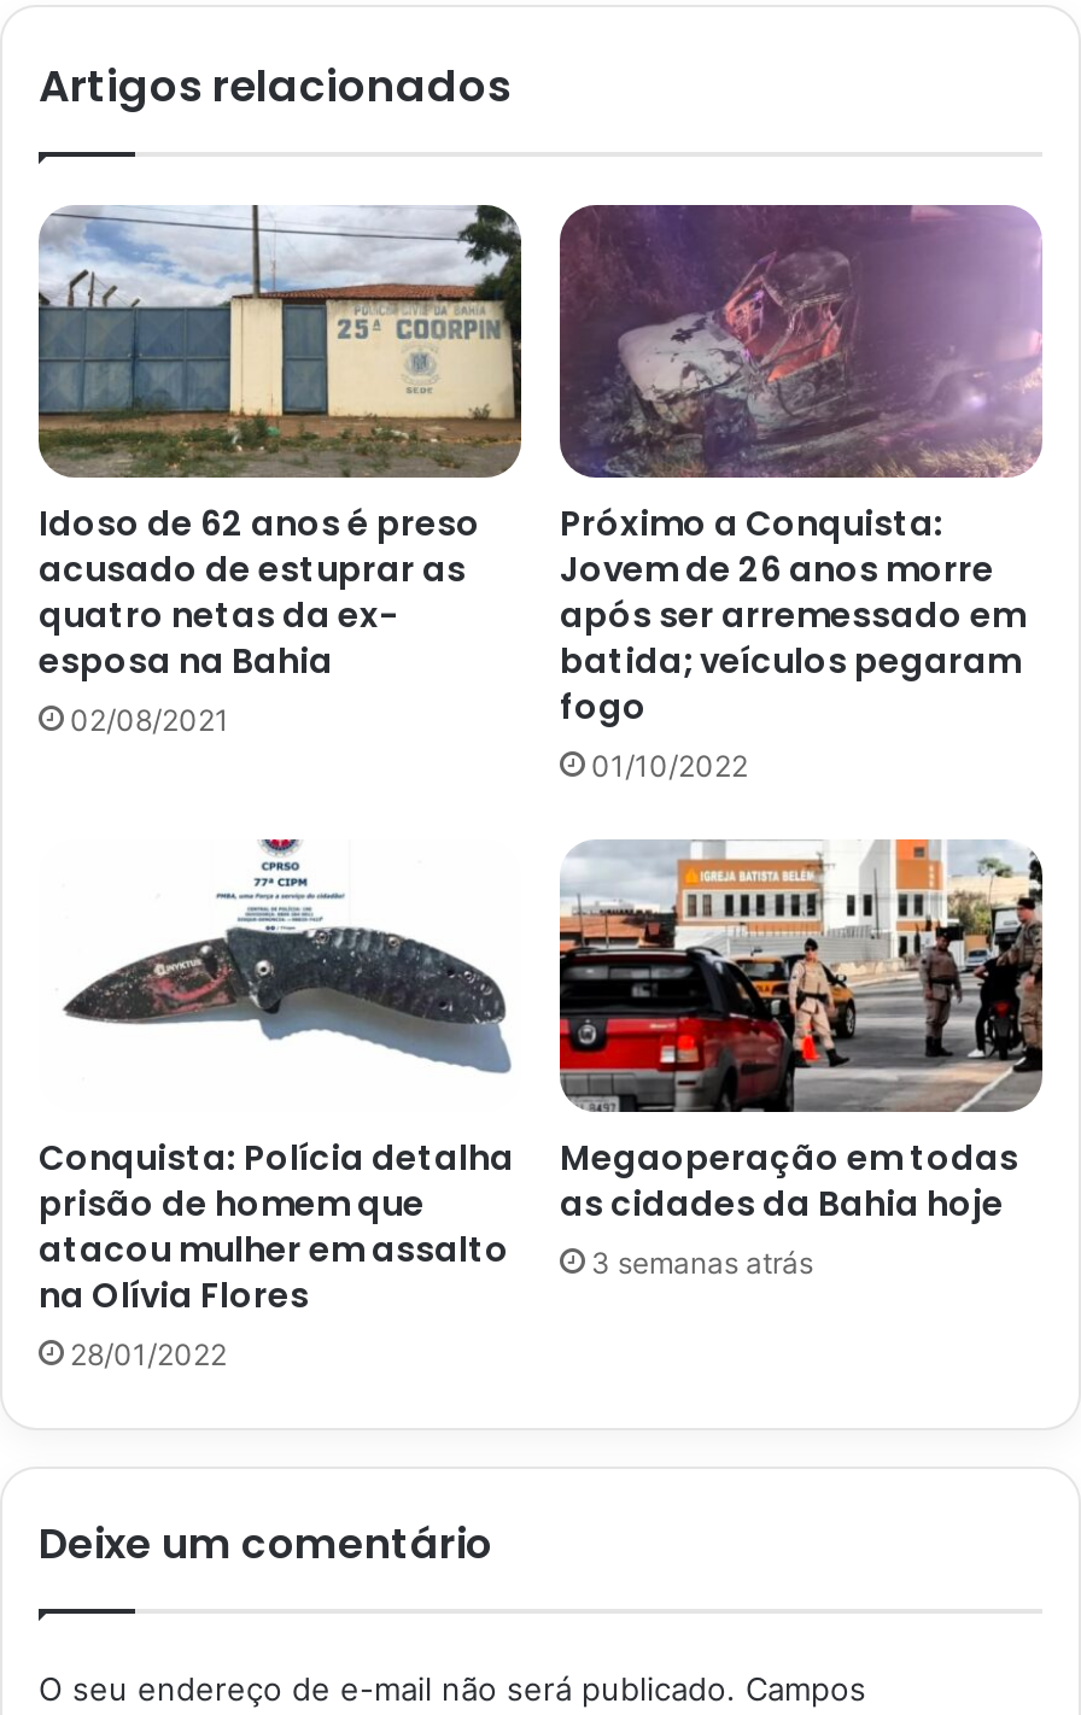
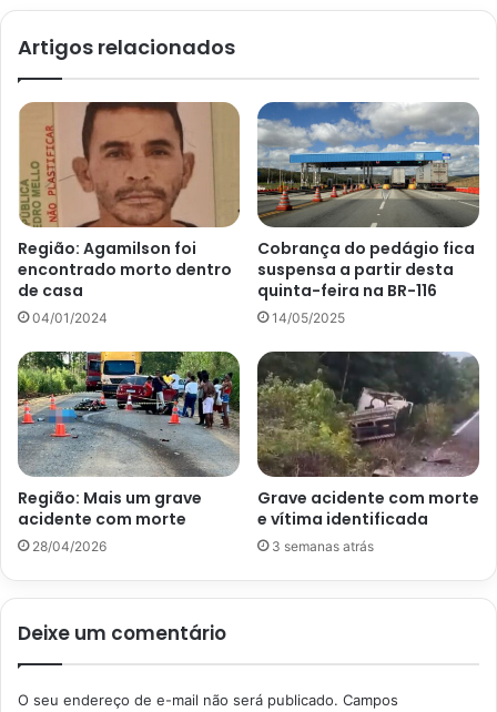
[36,203,524,739] [image] | Idoso de 62 anos é preso | acusado de estuprar as | quatro netas da ex- | esposa na Bahia | 02/08/2021 -> [18,101,241,326] [image] | Região: Agamilson foi | encontrado morto dentro | de casa | 04/01/2024
[557,203,1042,784] [image] | Próximo a Conquista: | Jovem de 26 anos morre | após ser arremessado em | batida; veículos pegaram | fogo | 01/10/2022 -> [257,102,480,326] [image] | Cobrança do pedágio fica | suspensa a partir desta | quinta-feira na BR-116 | 14/05/2025
[39,837,521,1372] [image] | Conquista: Polícia detalha | prisão de homem que | atacou mulher em assalto | na Olívia Flores | 28/01/2022 -> [17,350,241,555] [image] | Região: Mais um grave | acidente com morte | 28/04/2026
[560,837,1042,1025] [image] -> [256,350,480,478] [image]
[560,1134,1018,1228] Megaoperação em todas | as cidades da Bahia hoje -> [257,487,479,530] Grave acidente com morte | e vítima identificada

